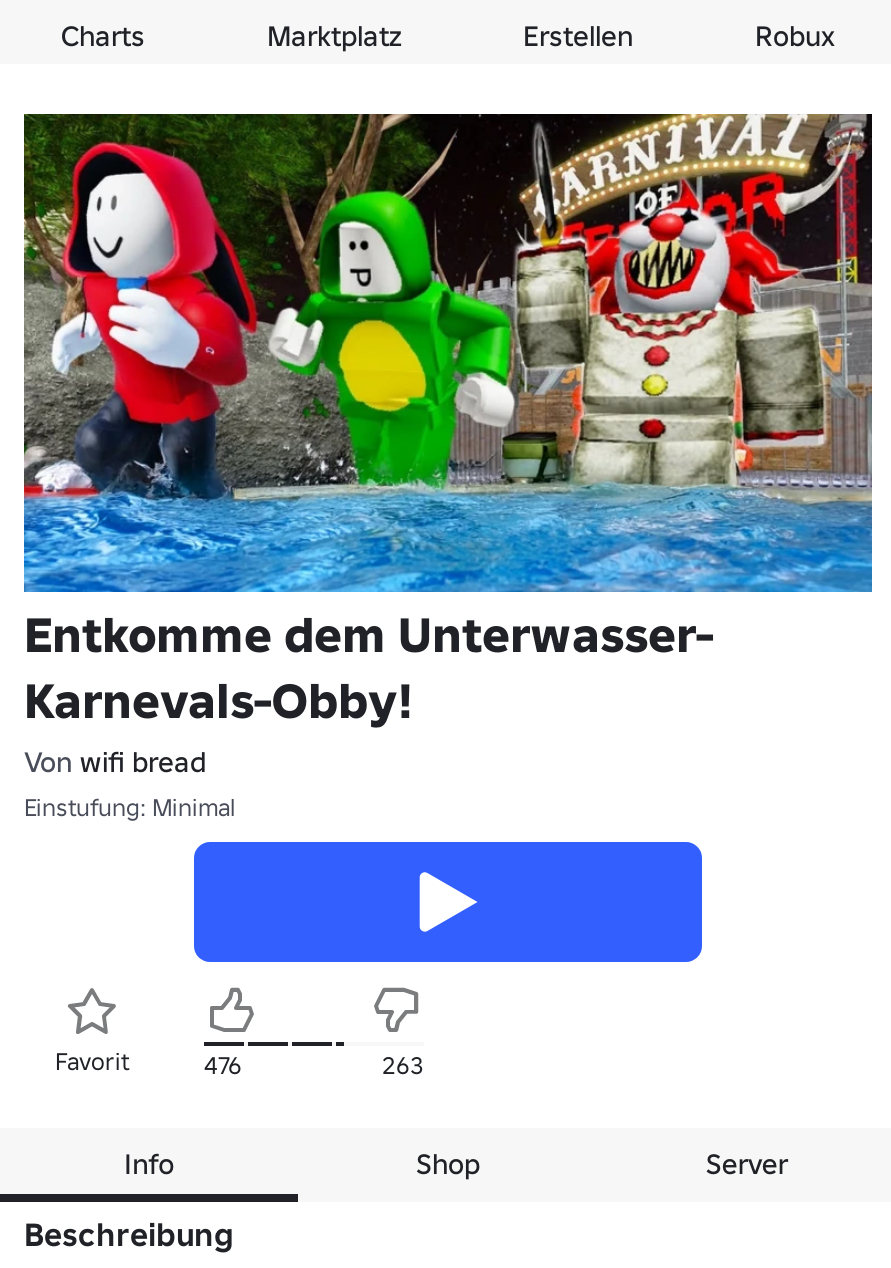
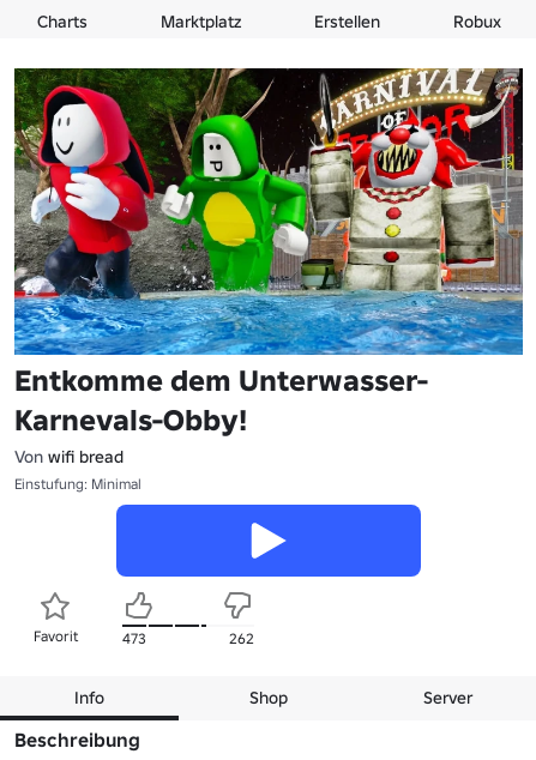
[204,1049,242,1079] 476 -> [122,629,146,647] 473
[382,1049,424,1079] 263 -> [229,629,254,647] 262

